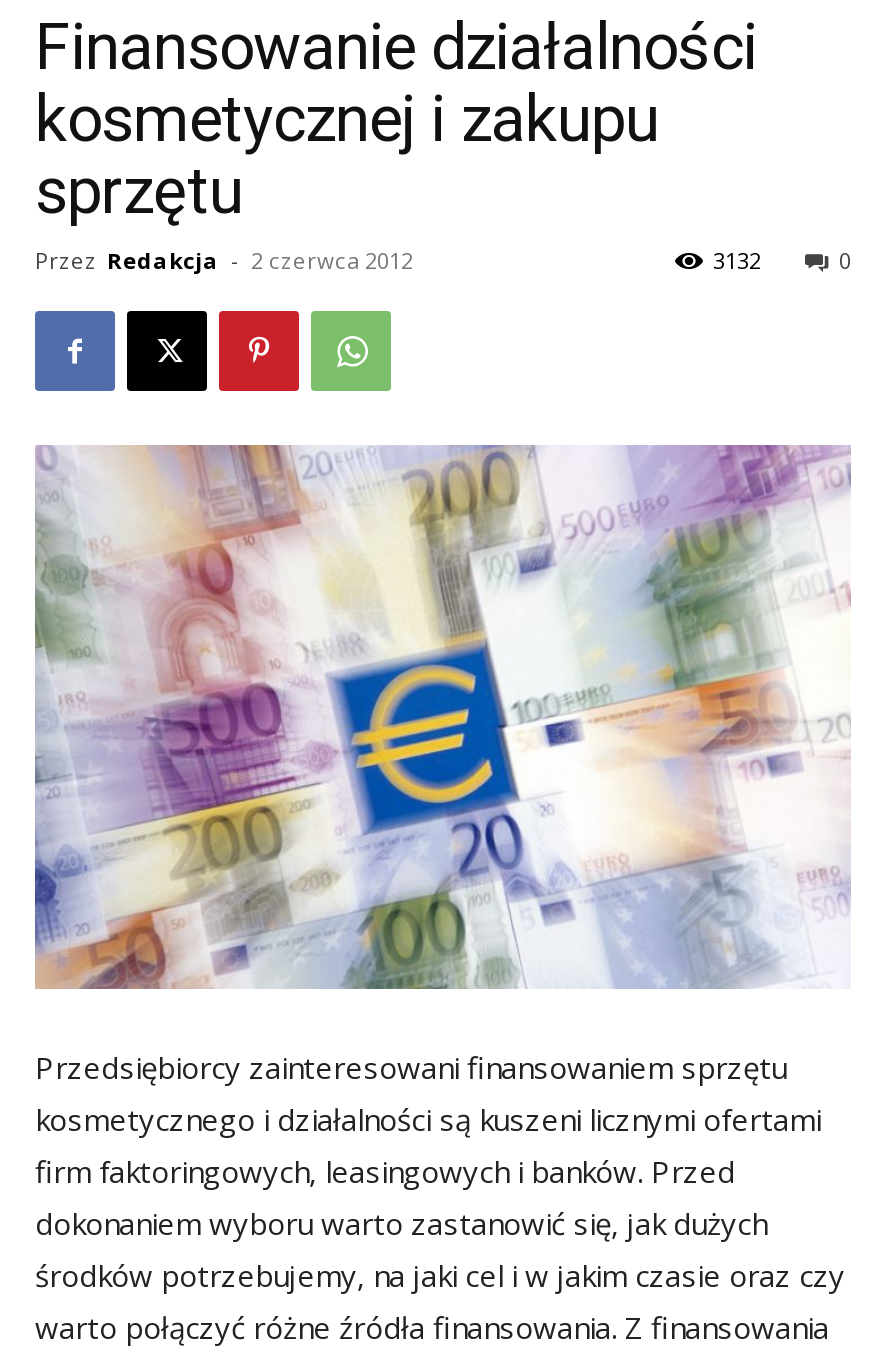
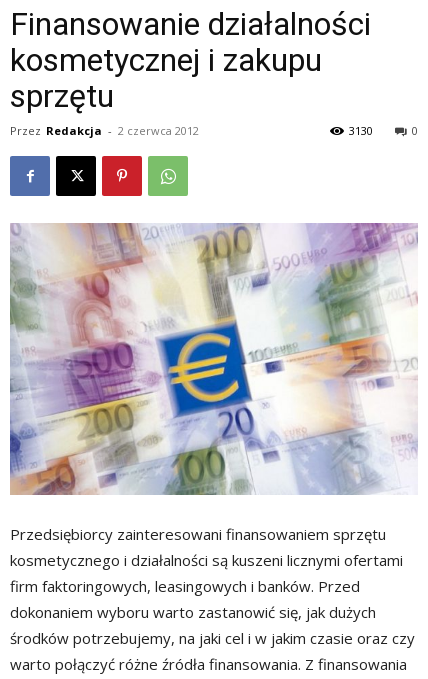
[713,245,761,275] 3132 -> [349,123,373,138] 3130

